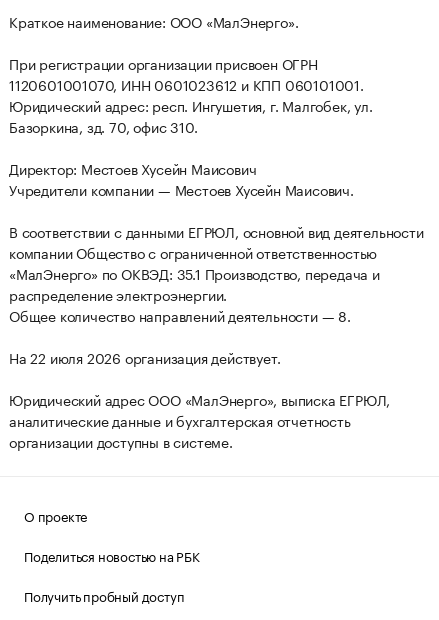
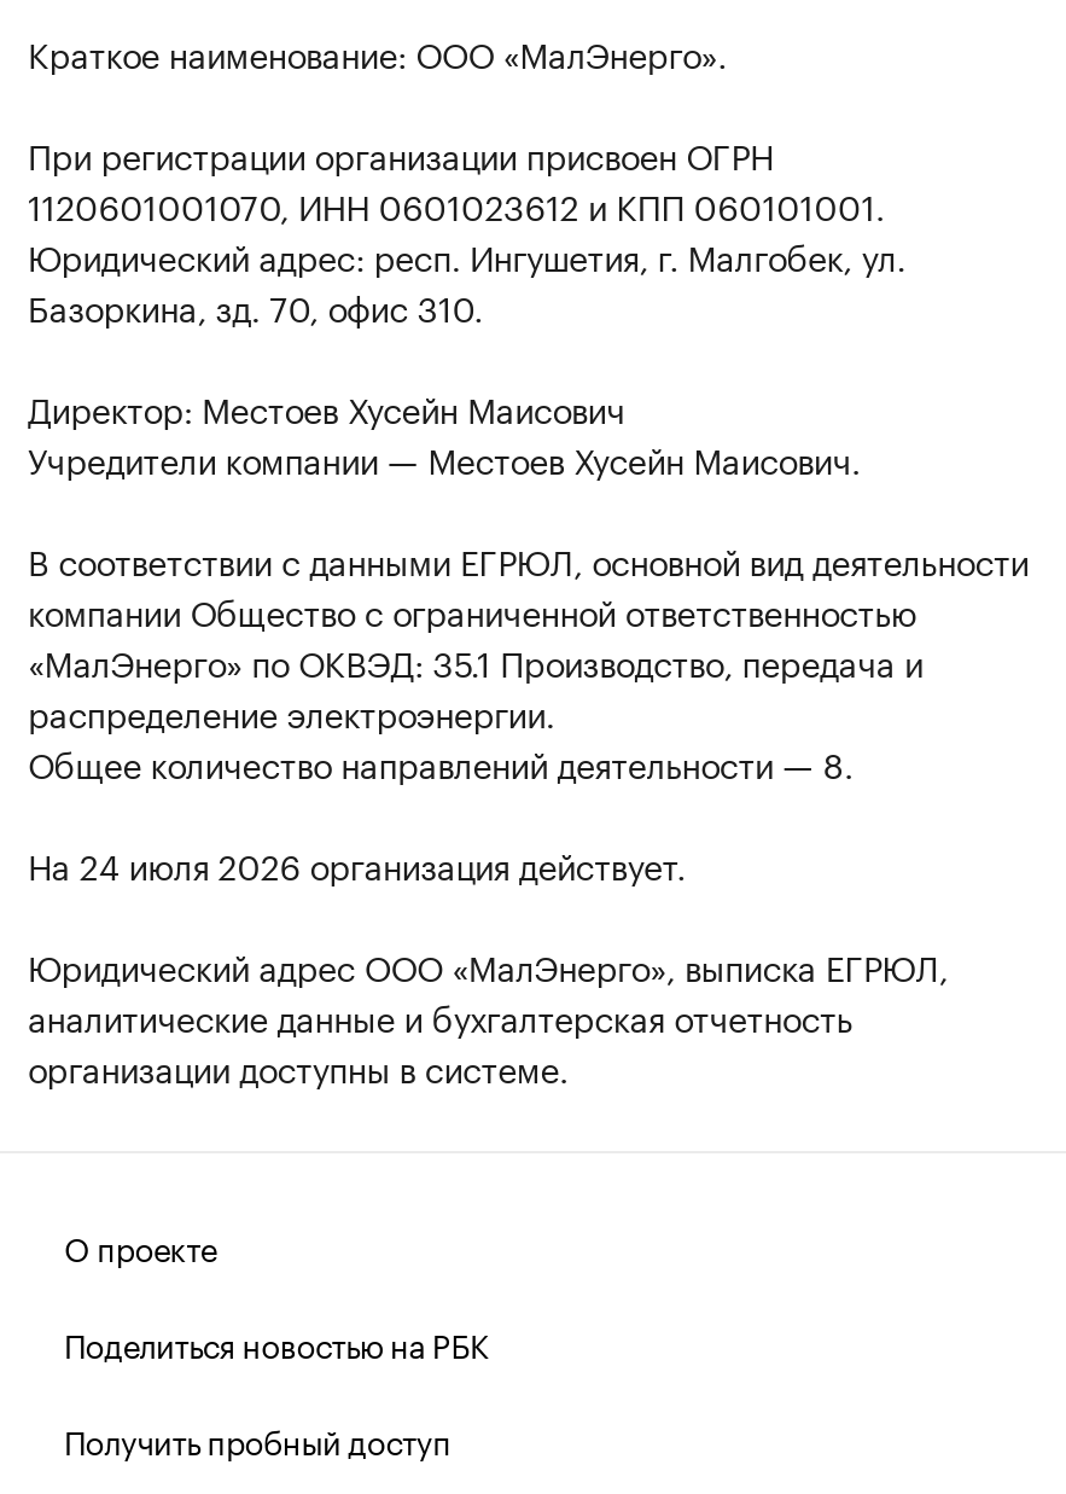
[9,346,280,368] На 22 июля 2026 организация действует. -> [28,838,685,891] На 24 июля 2026 организация действует.

